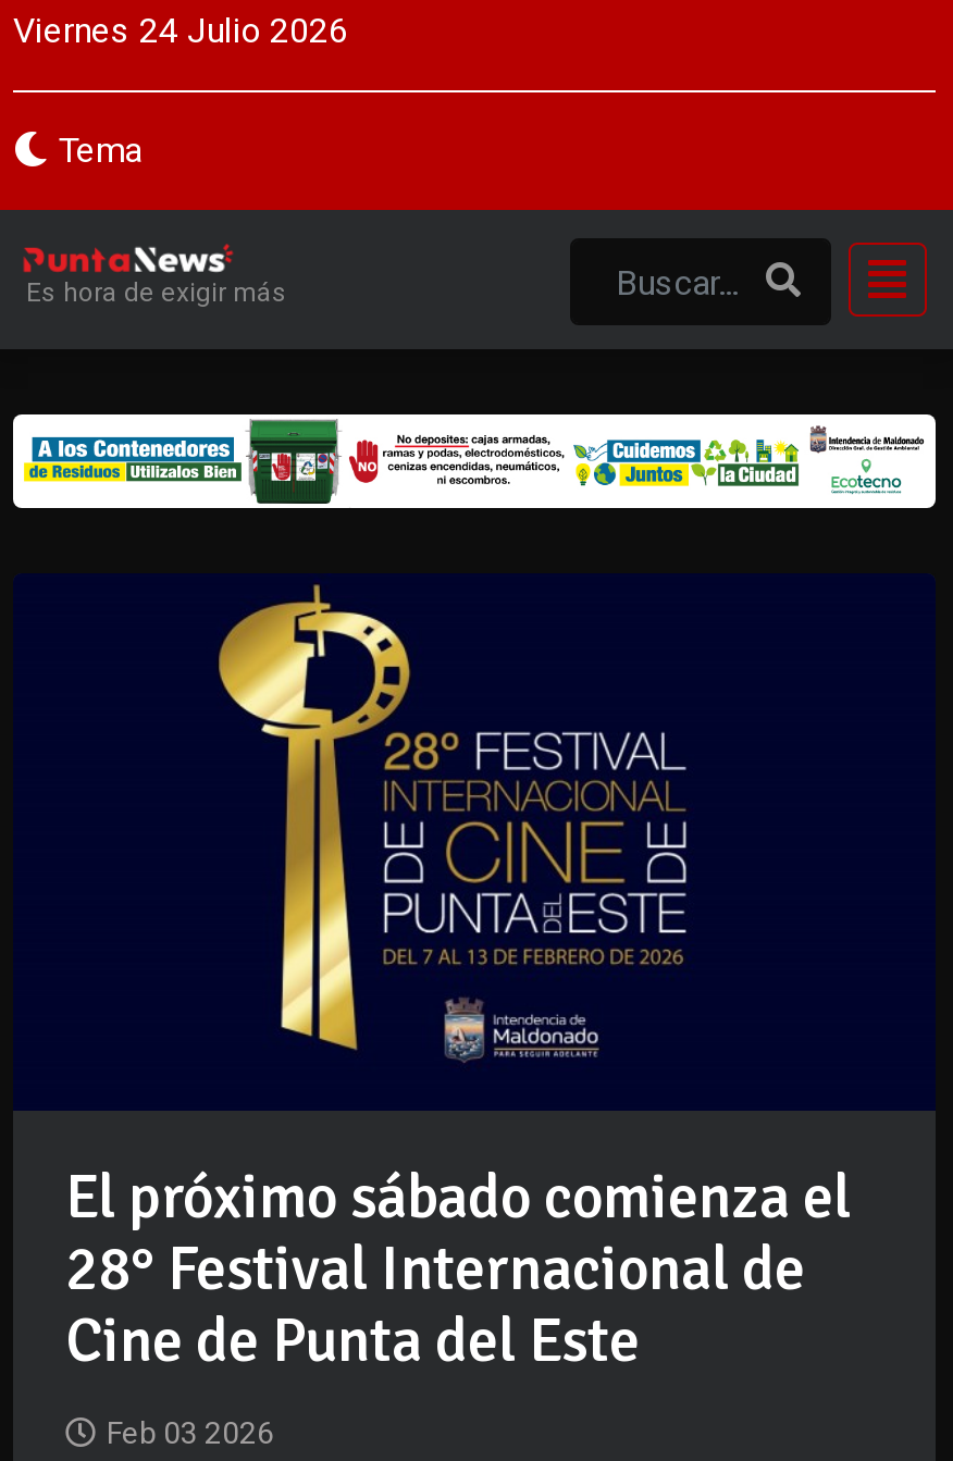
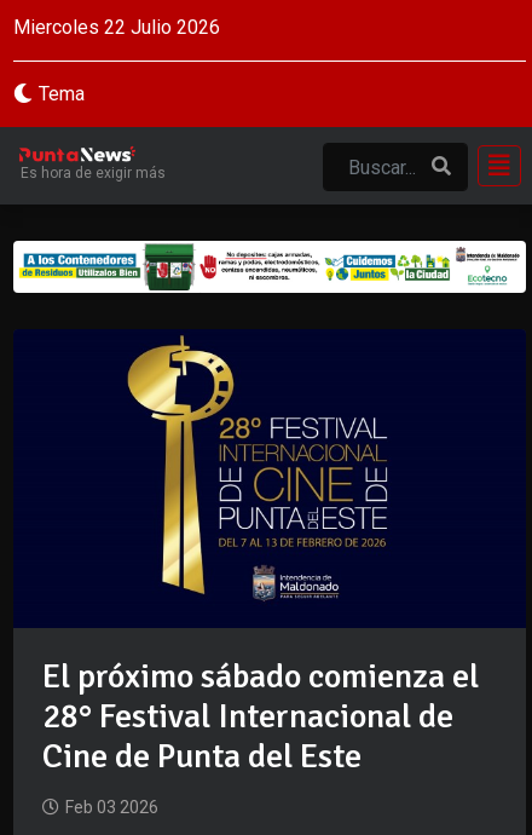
[13,10,348,51] Viernes 24 Julio 2026 -> [13,16,220,39] Miercoles 22 Julio 2026

